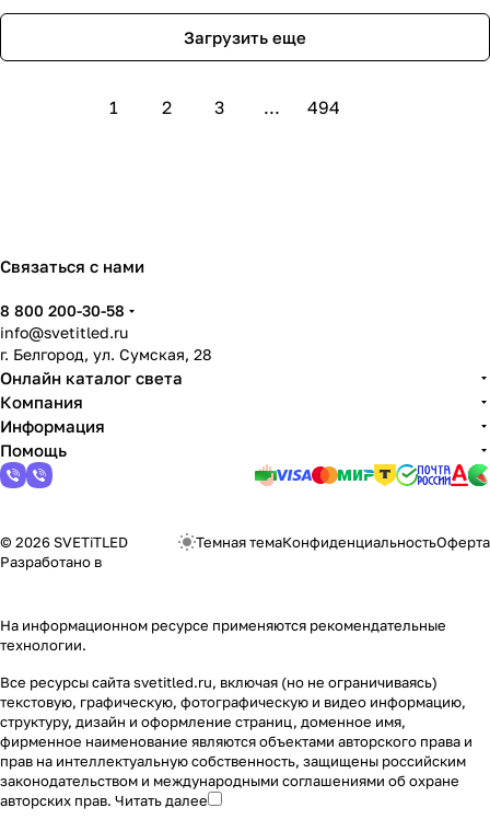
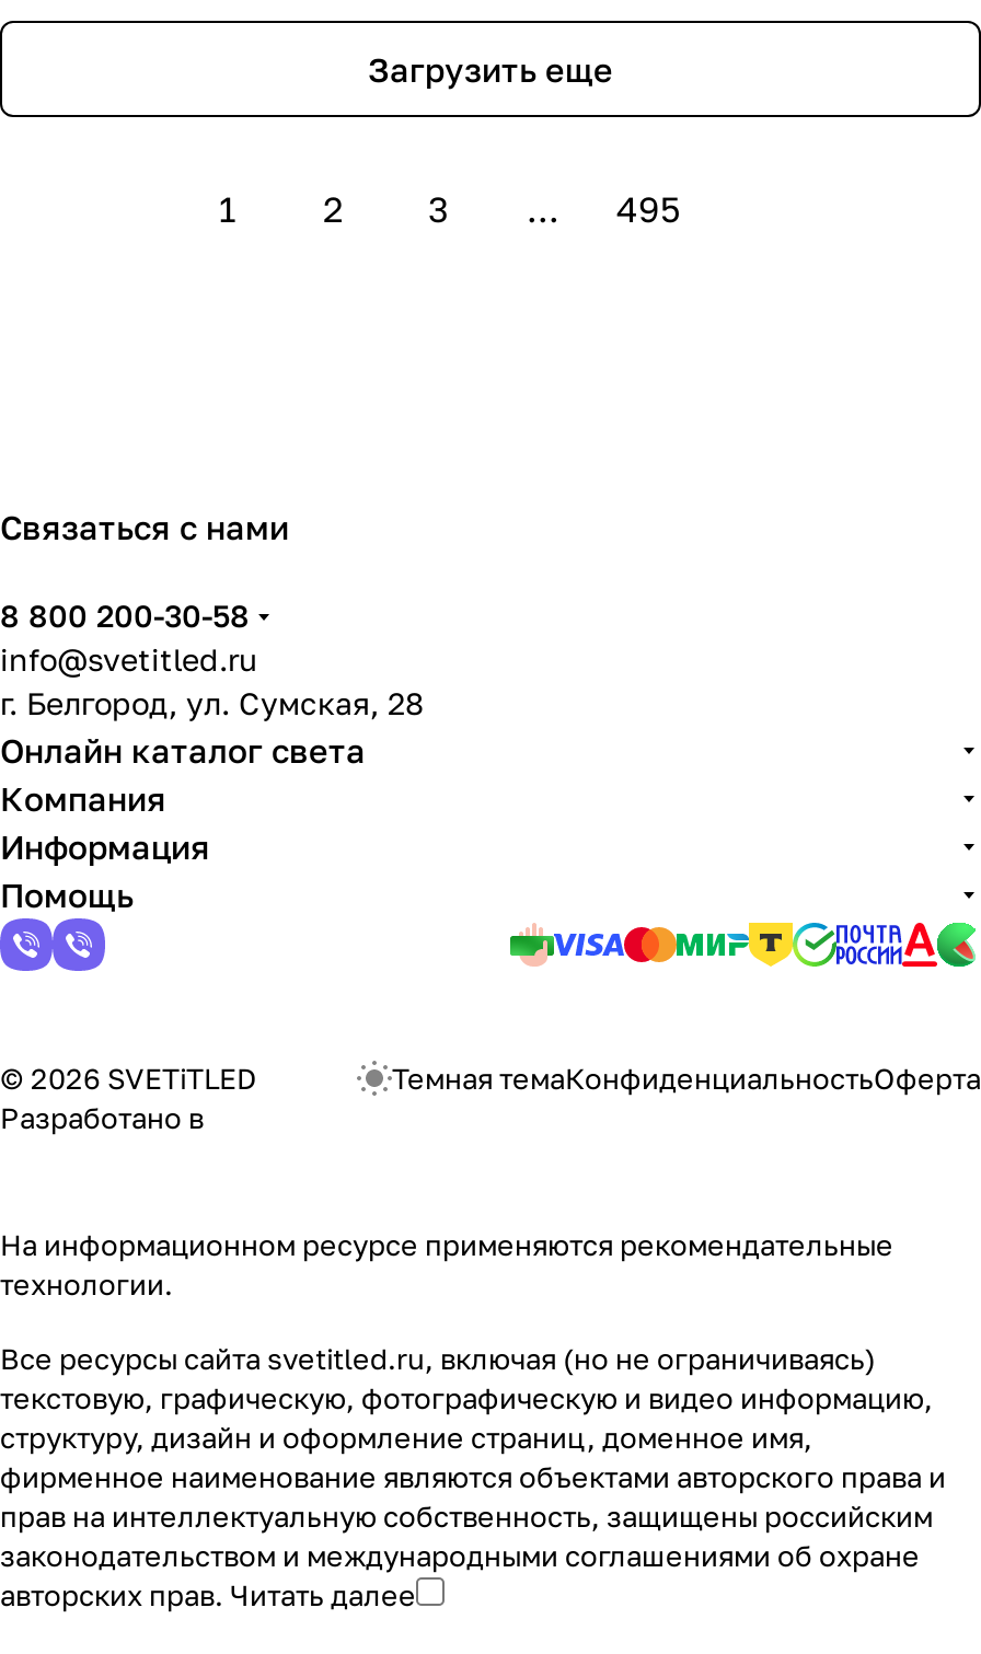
[307,96,340,118] 494 -> [616,187,680,231] 495

